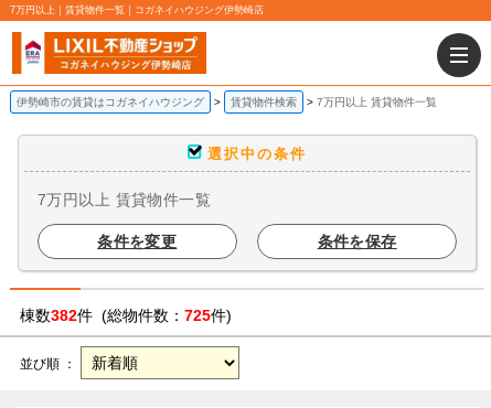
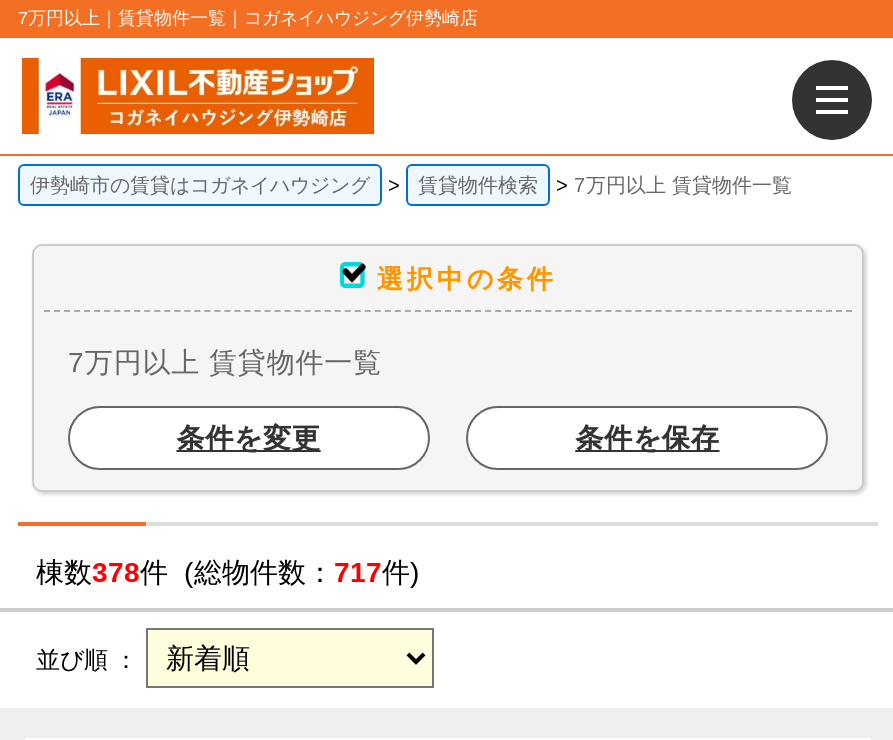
[20,307,232,324] 棟数382件 (総物件数：725件) -> [36,556,420,588] 棟数378件 (総物件数：717件)

